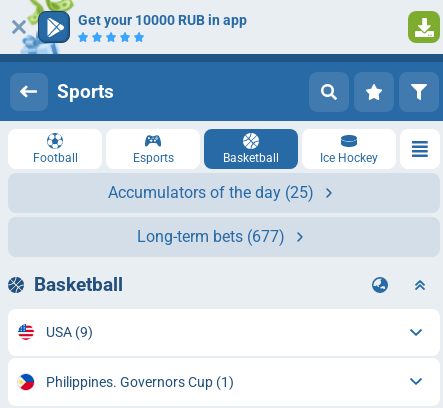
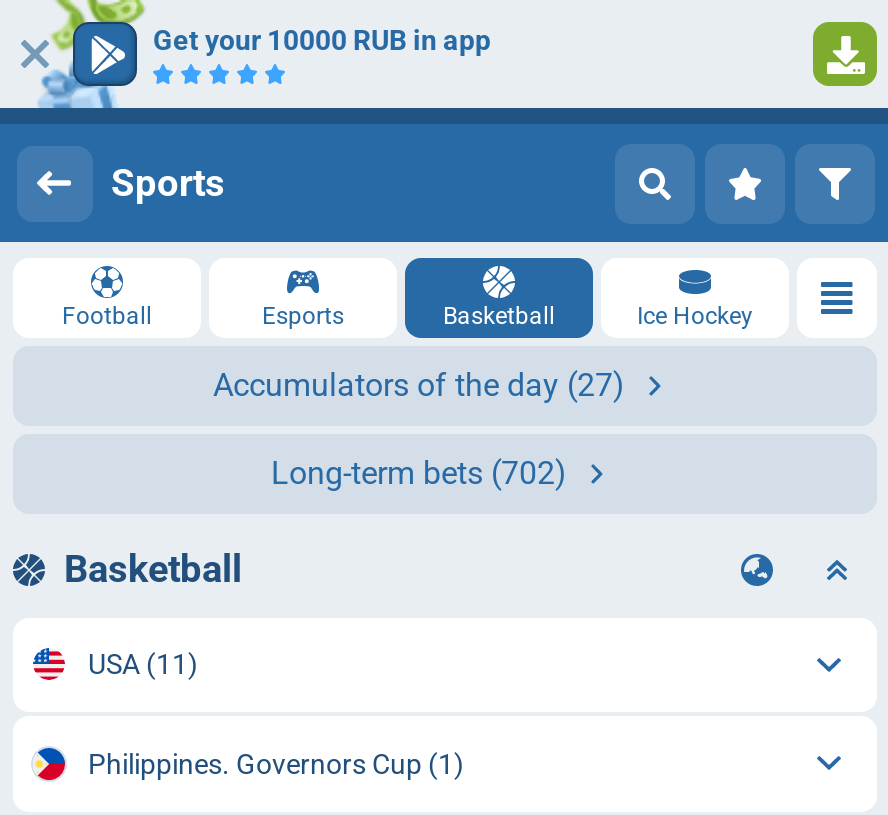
[108,183,314,202] Accumulators of the day (25) -> [213,366,625,404] Accumulators of the day (27)
[137,227,285,246] Long-term bets (677) -> [271,454,567,492] Long-term bets (702)
[45,324,92,340] USA (9) -> [88,648,198,680] USA (11)

